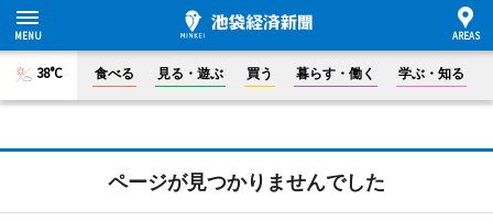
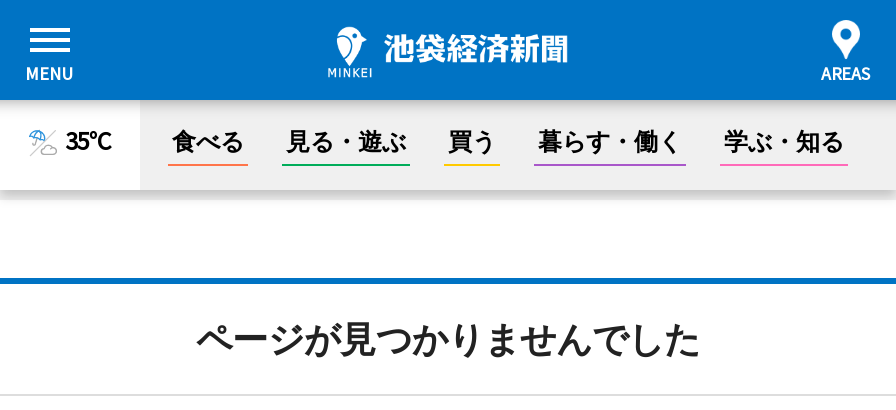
[36,64,464,83] 38°C 食べる 見る・遊ぶ 買う 暮らす・働く 学ぶ・知る -> [65,125,844,159] 35°C 食べる 見る・遊ぶ 買う 暮らす・働く 学ぶ・知る

